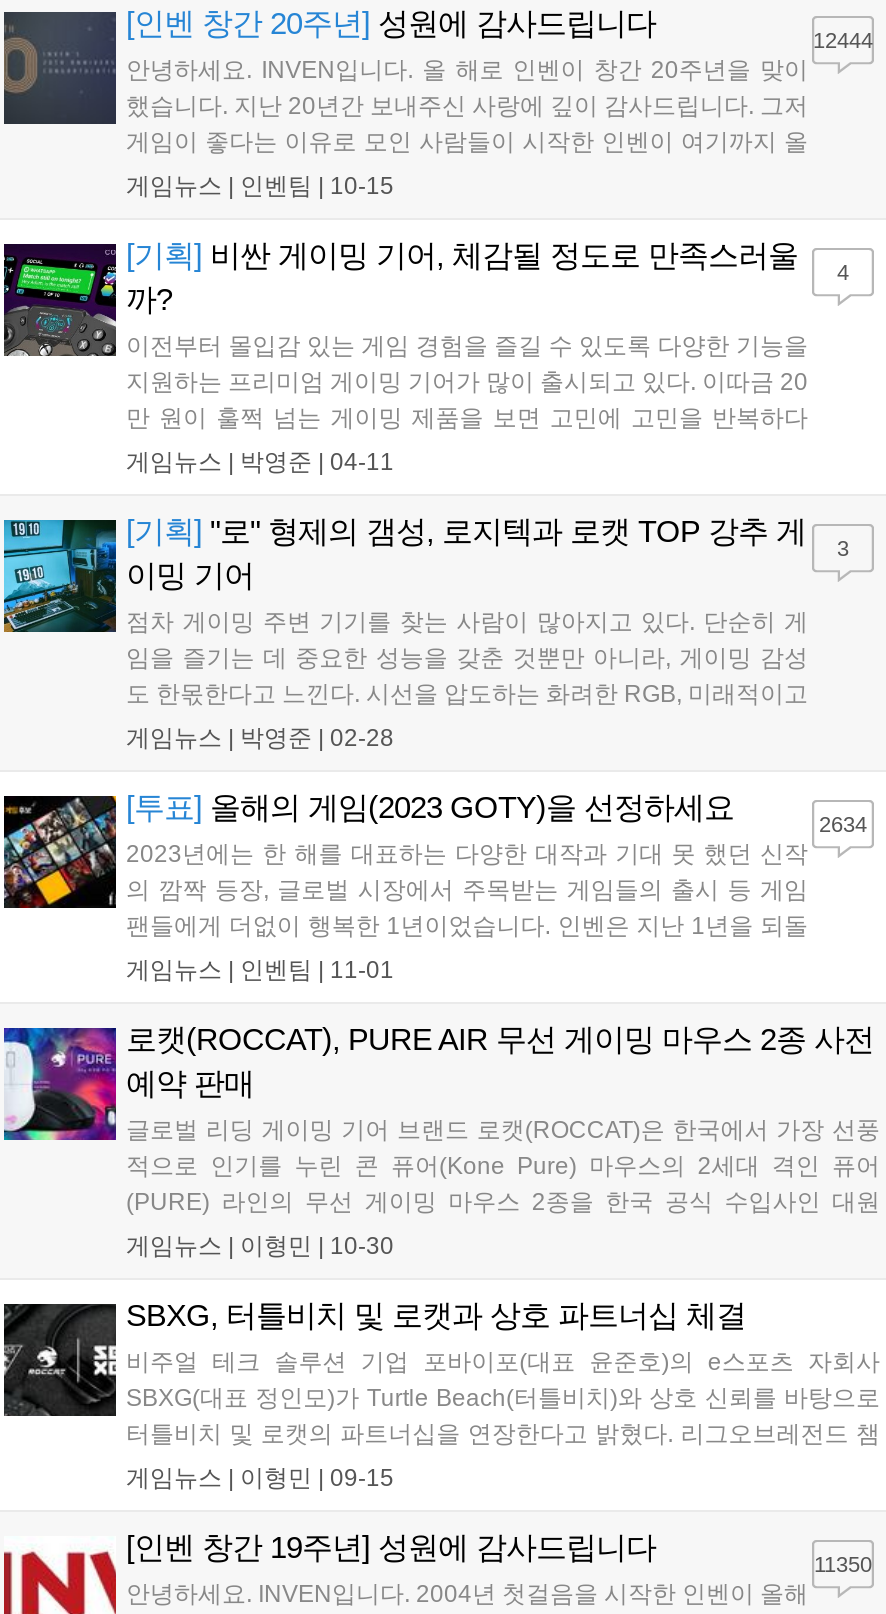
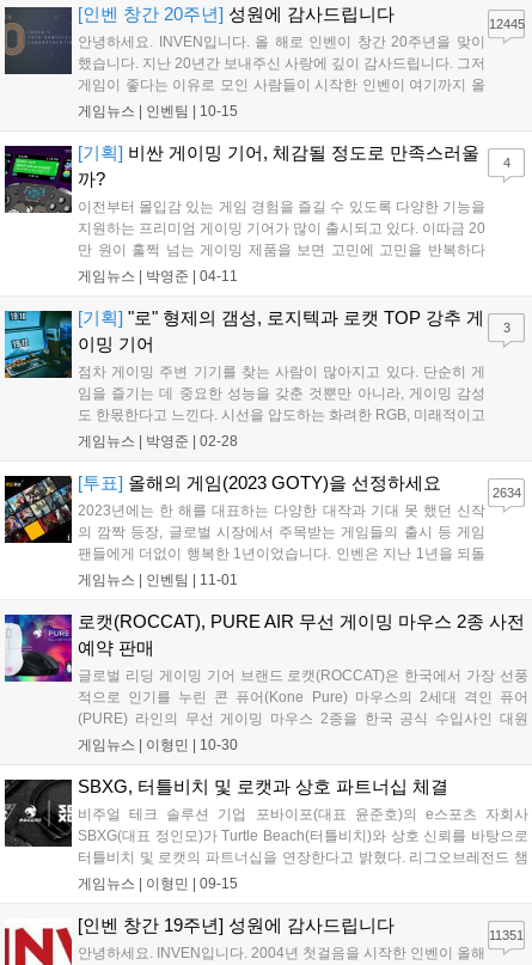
[813,28,873,52] 12444 -> [488,17,524,31] 12445
[814,1552,872,1576] 11350 -> [489,928,524,942] 11351

